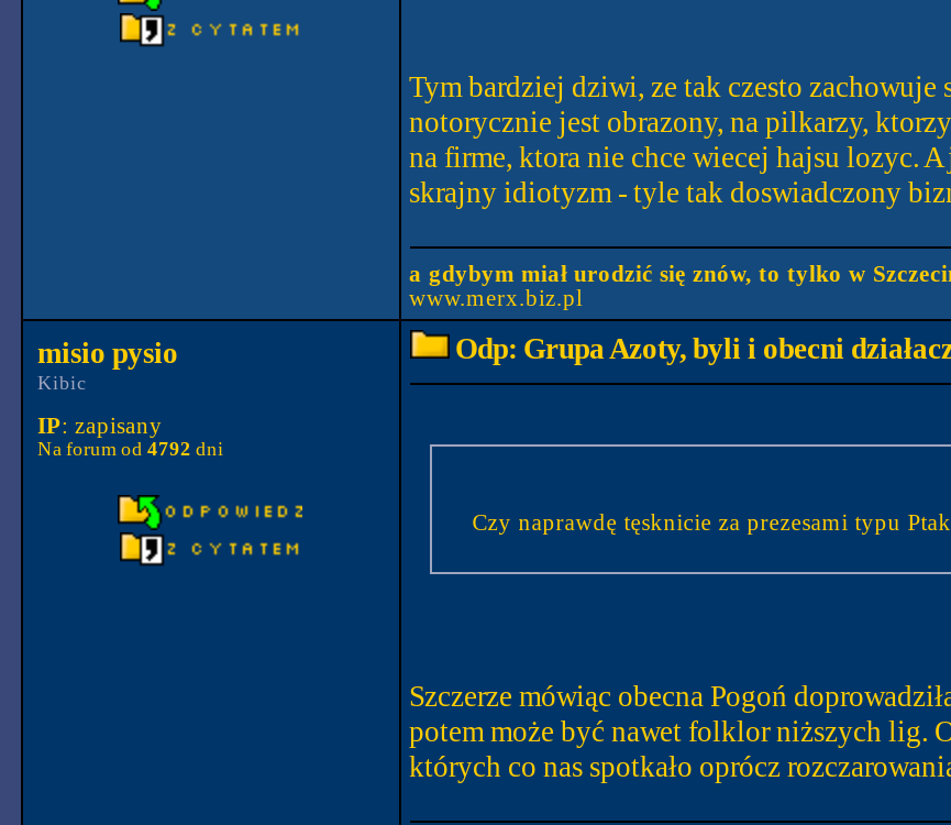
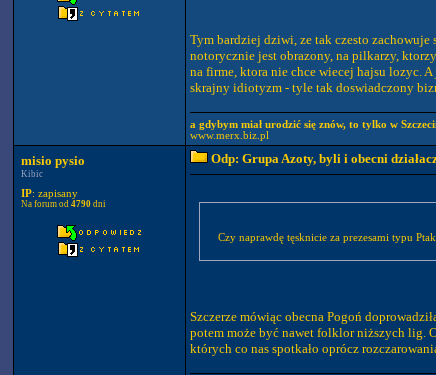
[37,438,224,460] Na forum od 4792 dni -> [20,199,105,209] Na forum od 4790 dni

